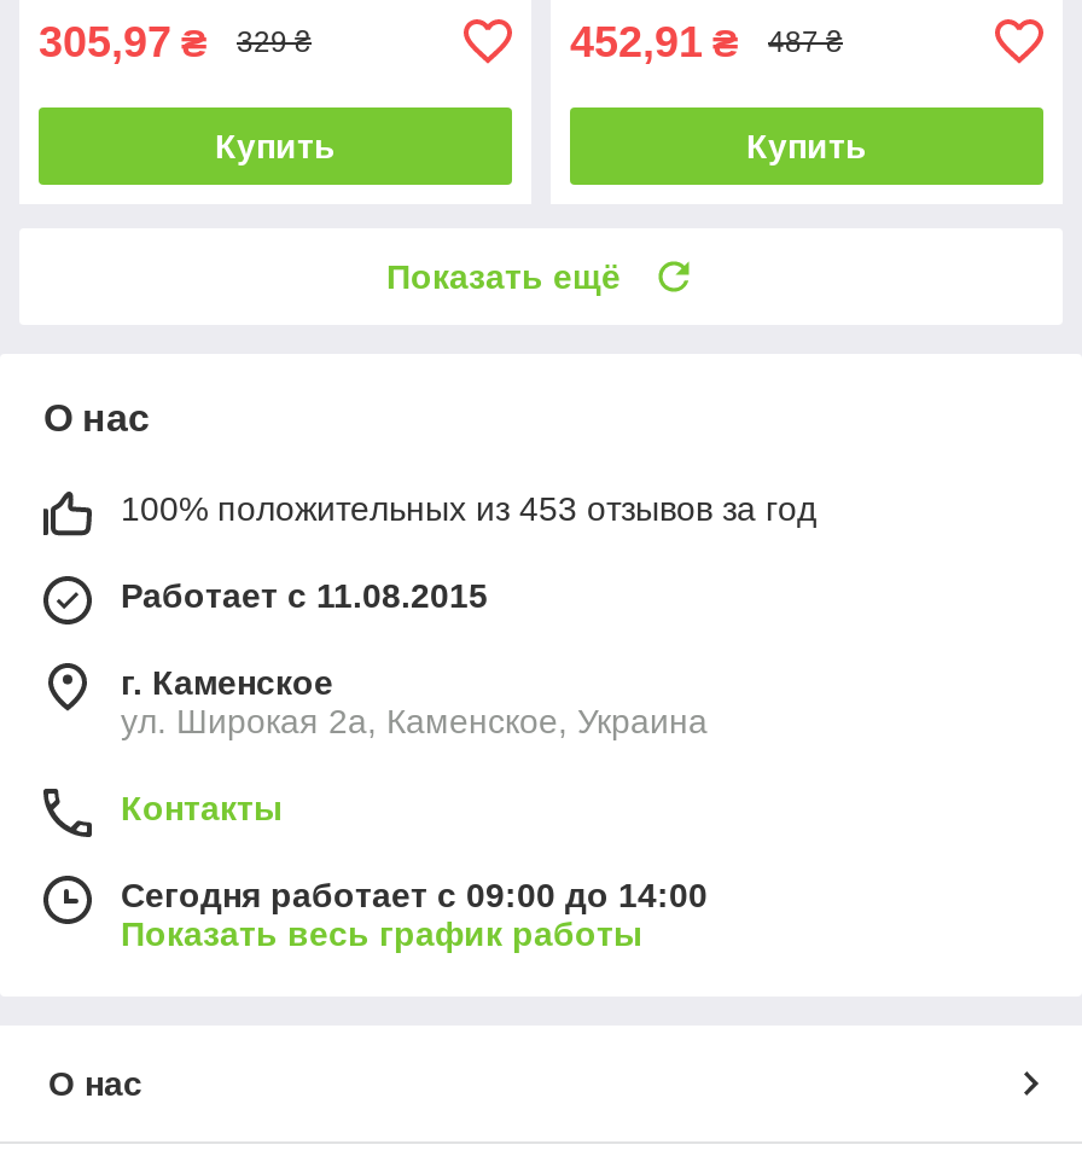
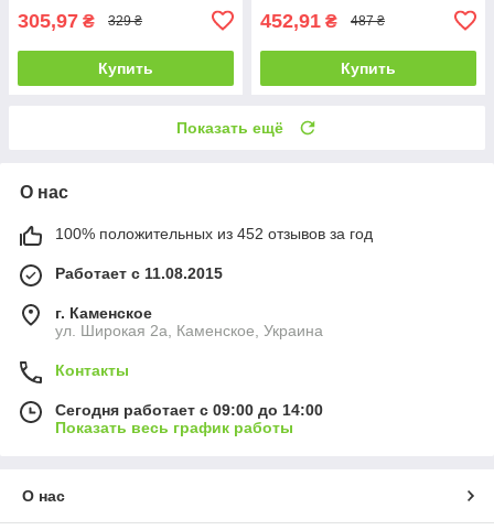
[121,489,816,527] 100% положительных из 453 отзывов за год -> [55,225,373,242] 100% положительных из 452 отзывов за год

